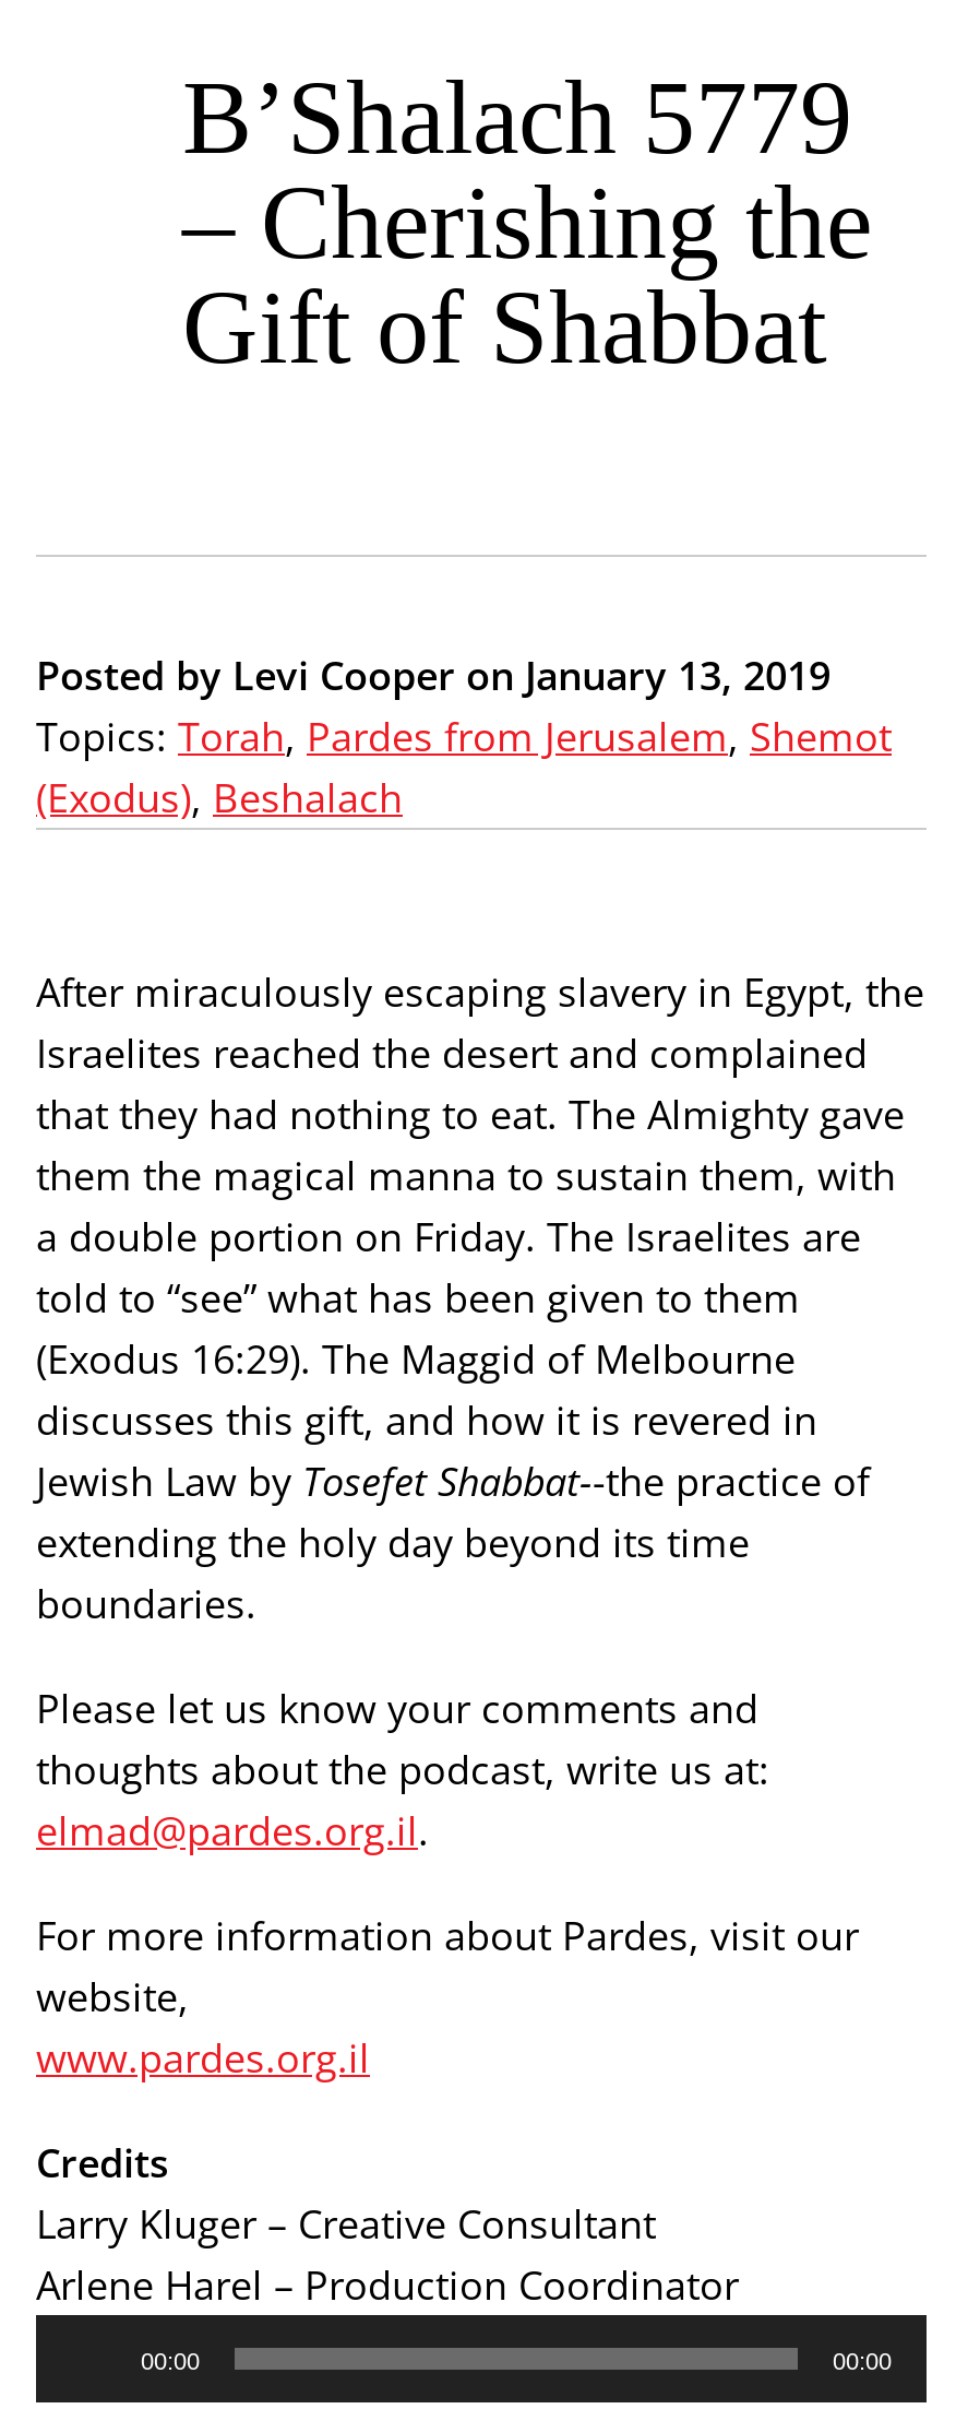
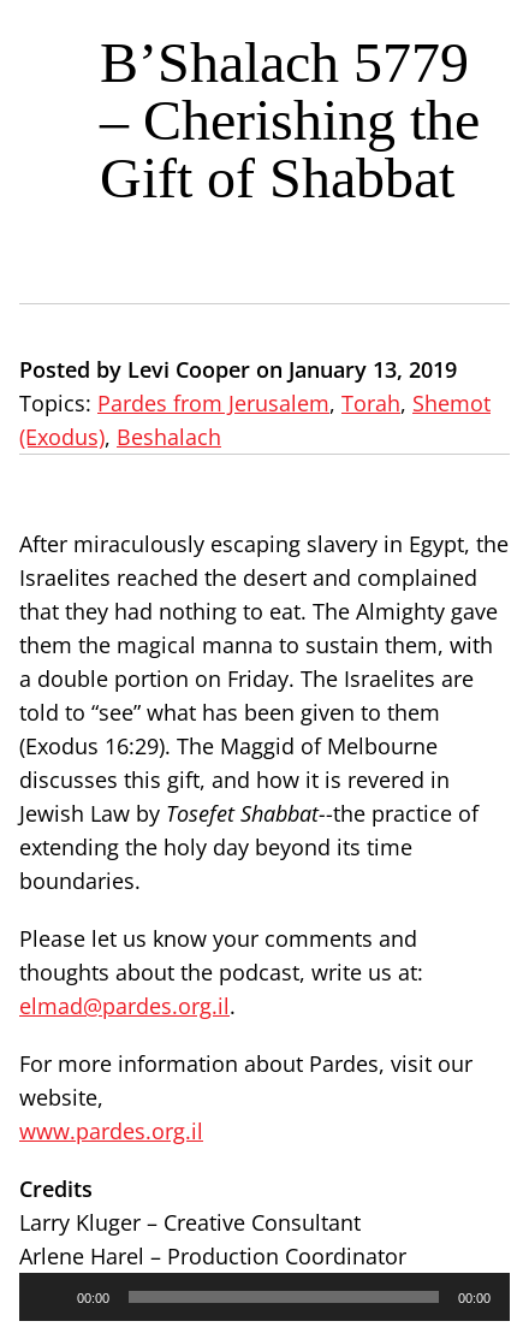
[36,710,892,762] Topics: Torah, Pardes from Jerusalem, Shemot -> [19,389,491,417] Topics: Pardes from Jerusalem, Torah, Shemot

